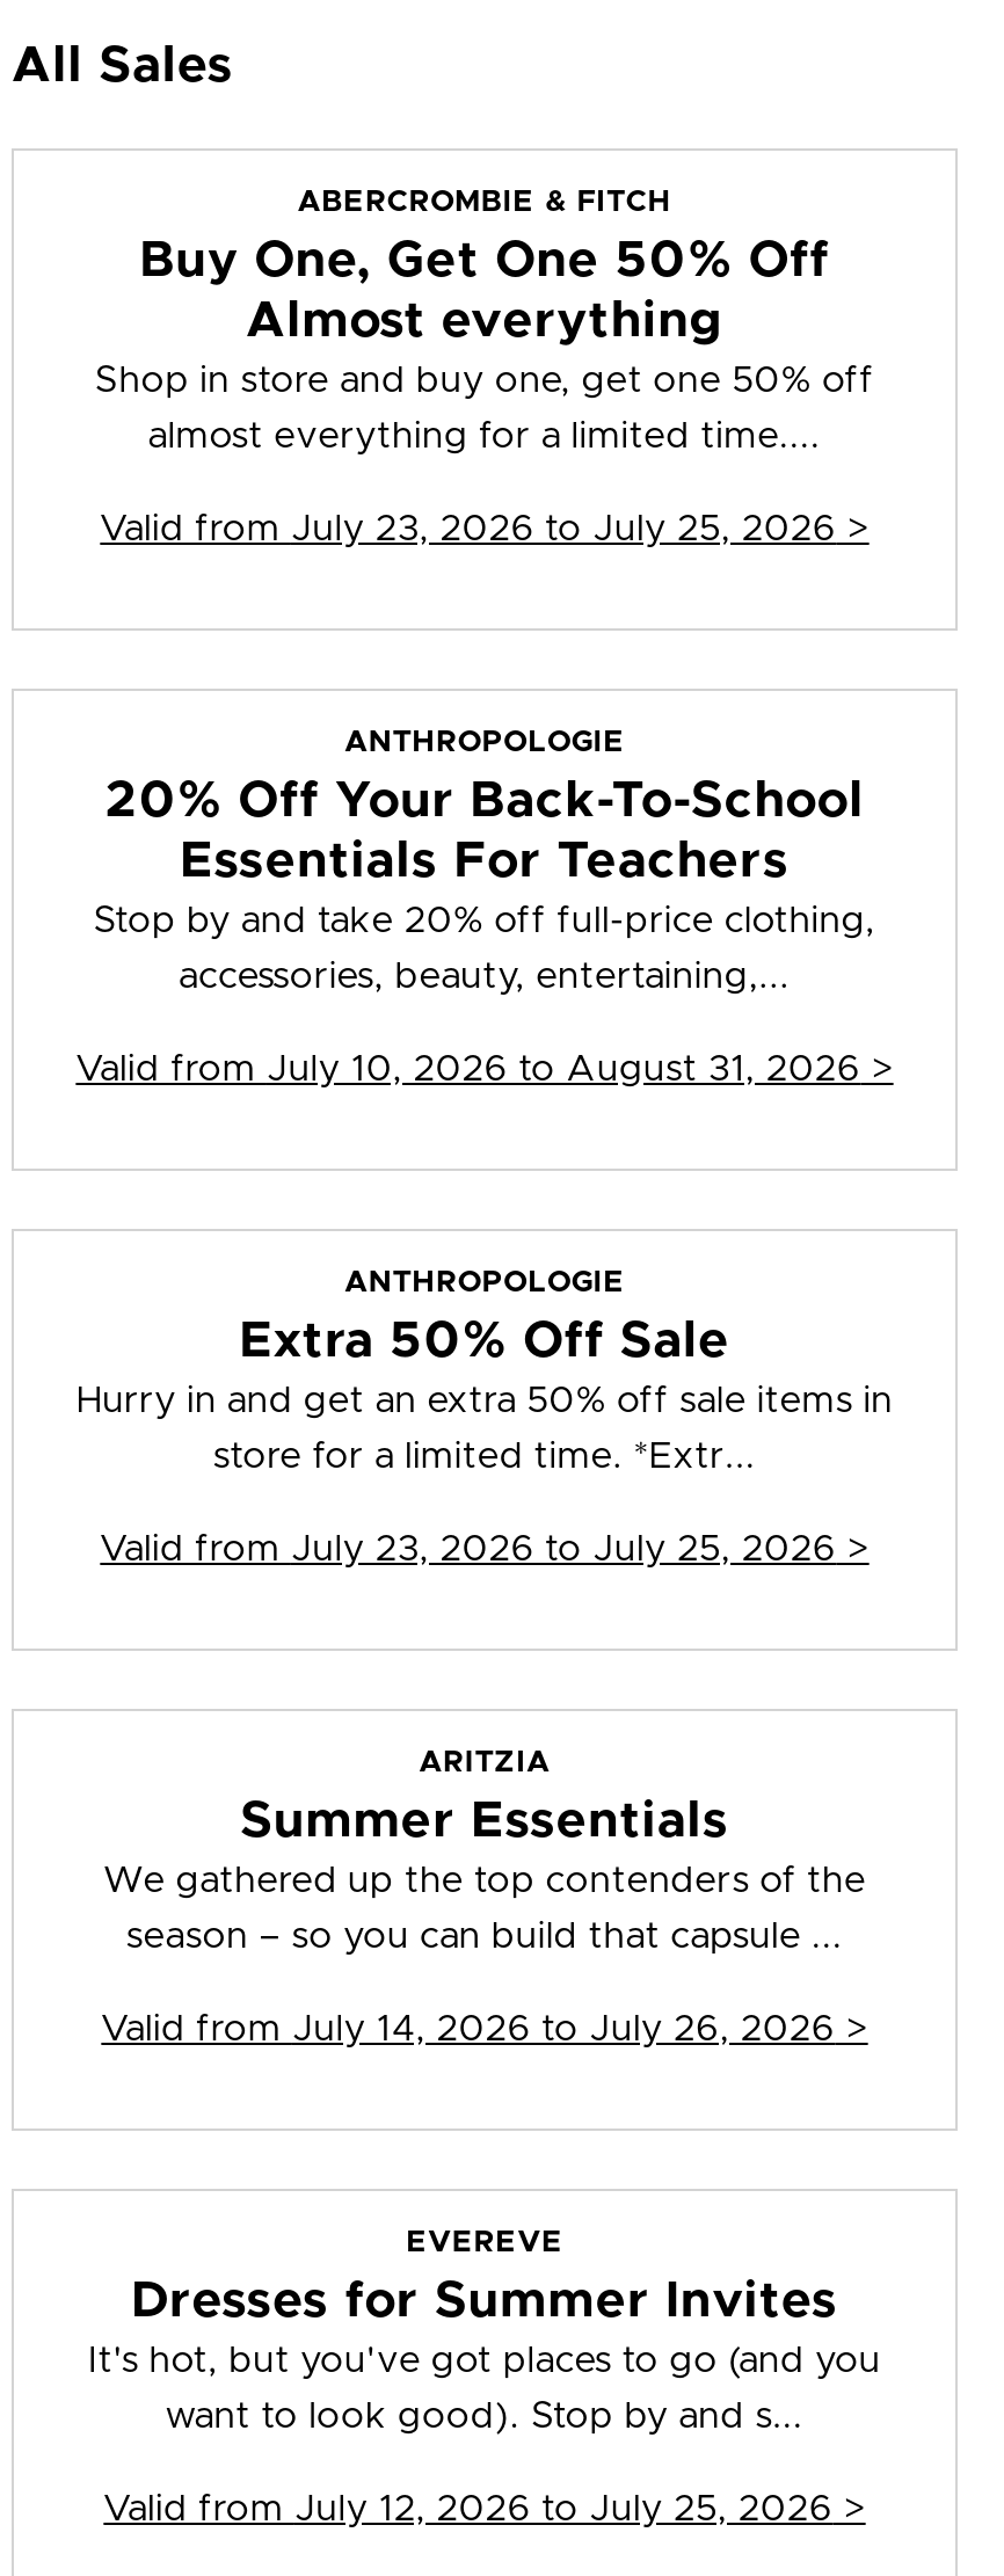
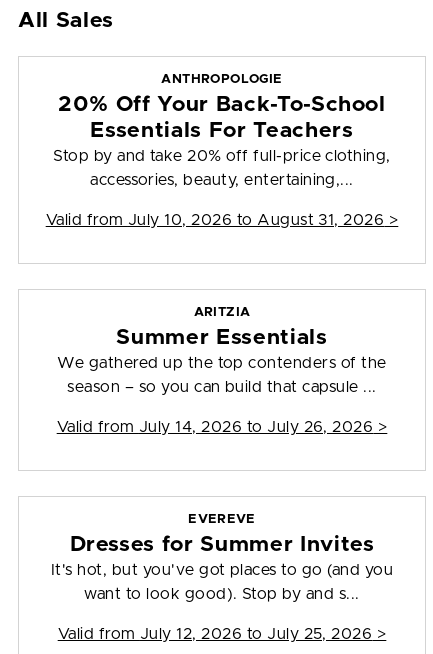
[95,188,874,548] ABERCROMBIE & FITCH | Buy One, Get One 50% Off | Almost everything | Shop in store and buy one, get one 50% off | almost everything for a limited time.... | Valid from July 23, 2026 to July 25, 2026 > -> none
[76,1269,893,1568] ANTHROPOLOGIE | Extra 50% Off Sale | Hurry in and get an extra 50% off sale items in | store for a limited time. *Extr... | Valid from July 23, 2026 to July 25, 2026 > -> none

